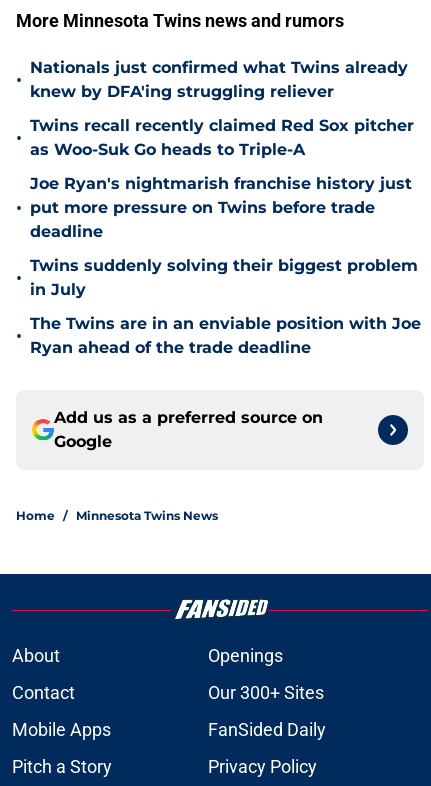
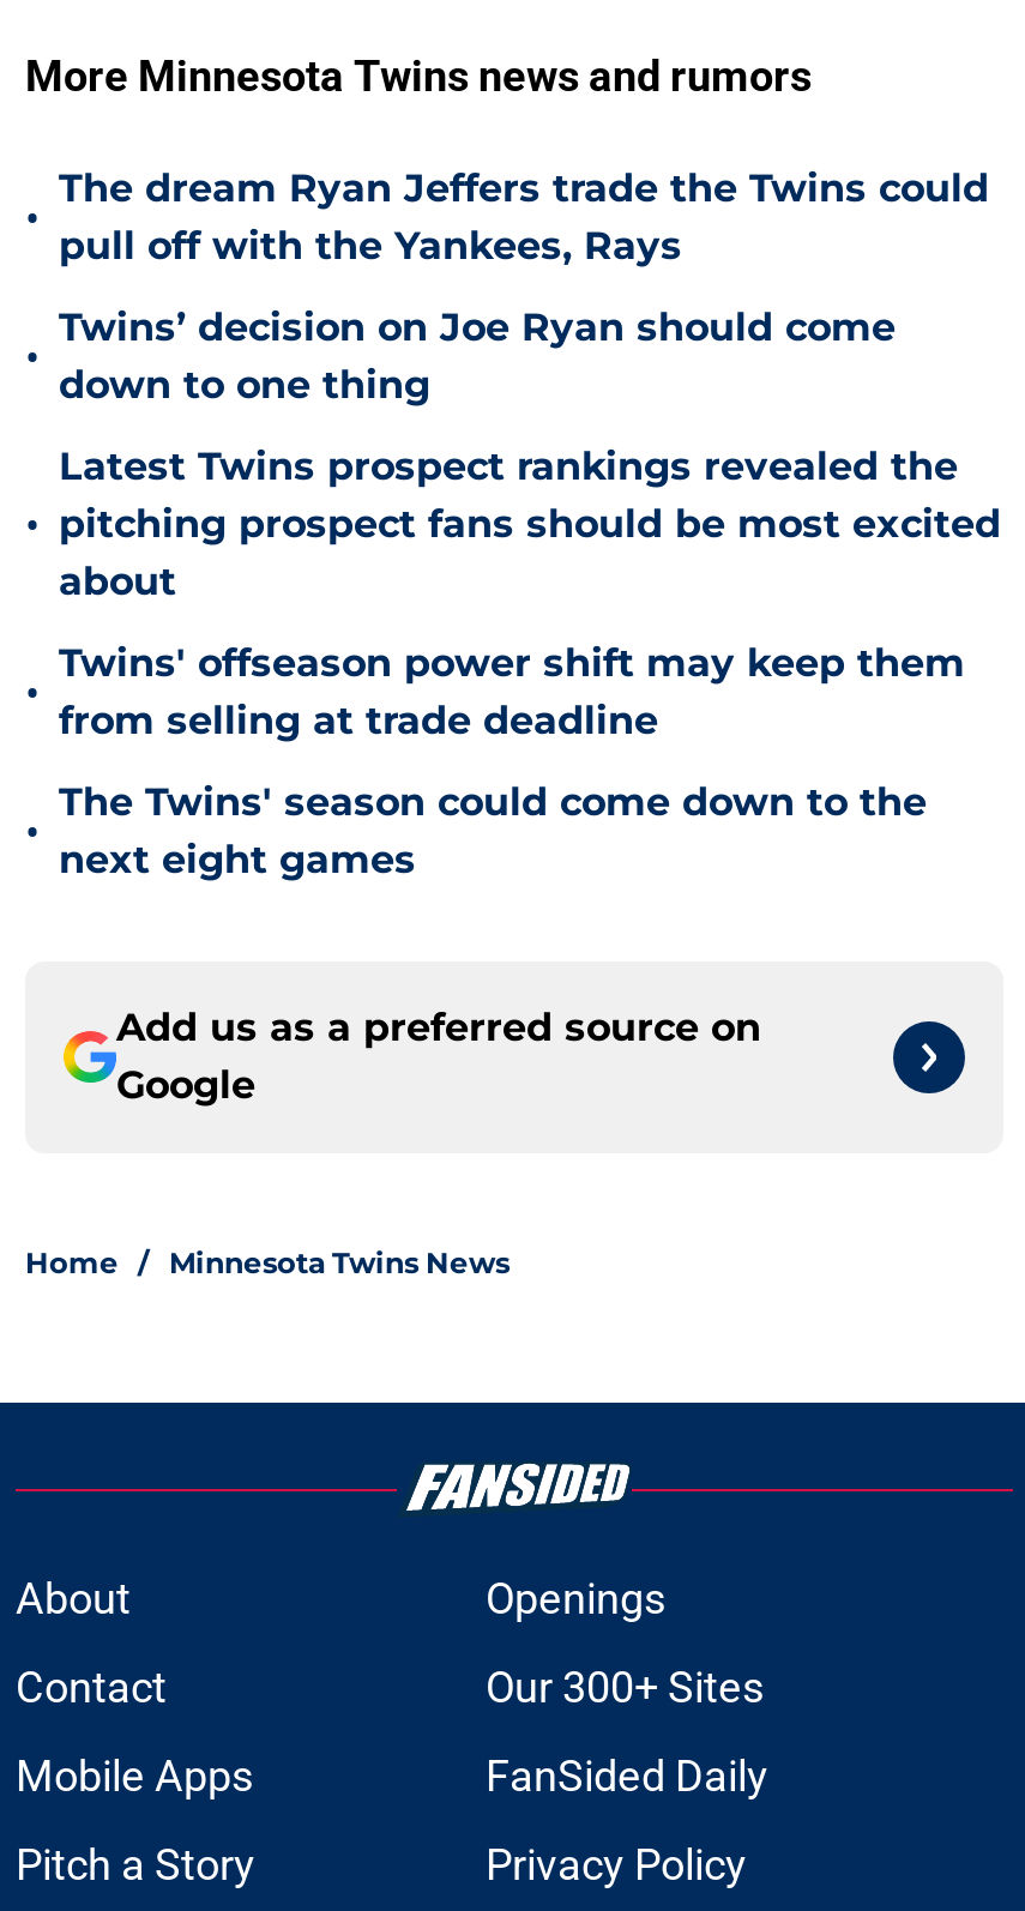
[30,58,408,101] Nationals just confirmed what Twins already | knew by DFA'ing struggling reliever -> [59,165,989,269] The dream Ryan Jeffers trade the Twins could | pull off with the Yankees, Rays
[30,116,414,159] Twins recall recently claimed Red Sox pitcher | as Woo-Suk Go heads to Triple-A -> [59,305,896,408] Twins’ decision on Joe Ryan should come | down to one thing
[30,174,412,241] Joe Ryan's nightmarish franchise history just | put more pressure on Twins before trade | deadline -> [59,444,1001,604] Latest Twins prospect rankings revealed the | pitching prospect fans should be most excited | about
[30,256,418,299] Twins suddenly solving their biggest problem | in July -> [59,640,965,743] Twins' offseason power shift may keep them | from selling at trade deadline
[30,314,421,357] The Twins are in an enviable position with Joe | Ryan ahead of the trade deadline -> [59,779,927,882] The Twins' season could come down to the | next eight games

